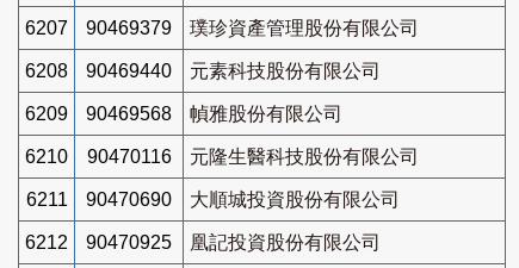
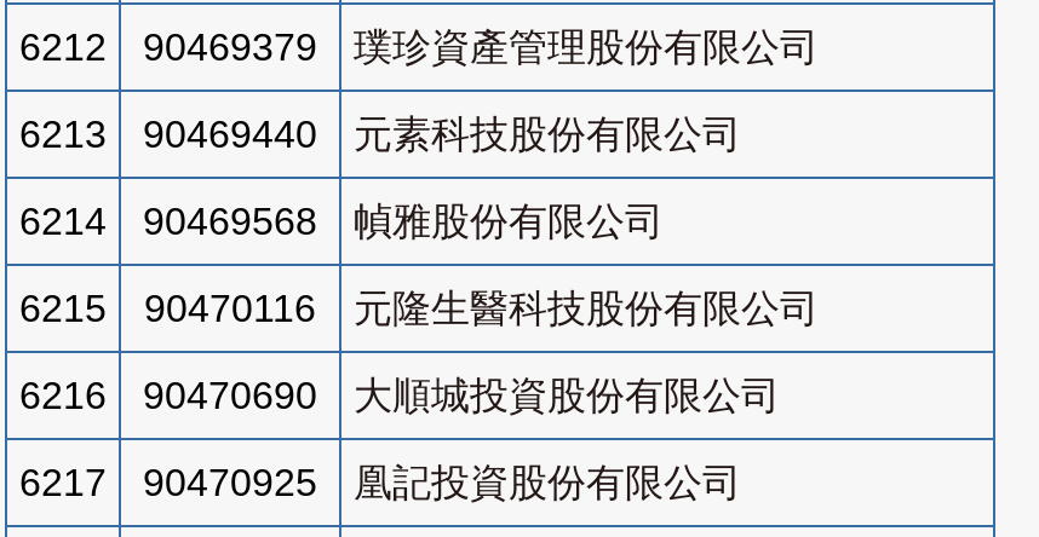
[25,18,419,38] 6207 90469379 璞珍資產管理股份有限公司 -> [19,26,819,67] 6212 90469379 璞珍資產管理股份有限公司
[25,61,381,81] 6208 90469440 元素科技股份有限公司 -> [19,113,741,155] 6213 90469440 元素科技股份有限公司
[25,104,342,124] 6209 90469568 幀雅股份有限公司 -> [19,201,664,242] 6214 90469568 幀雅股份有限公司
[25,146,419,167] 6210 90470116 元隆生醫科技股份有限公司 -> [19,288,819,329] 6215 90470116 元隆生醫科技股份有限公司
[26,189,400,210] 6211 90470690 大順城投資股份有限公司 -> [19,375,780,416] 6216 90470690 大順城投資股份有限公司
[25,232,381,252] 6212 90470925 凰記投資股份有限公司 -> [19,462,741,503] 6217 90470925 凰記投資股份有限公司

